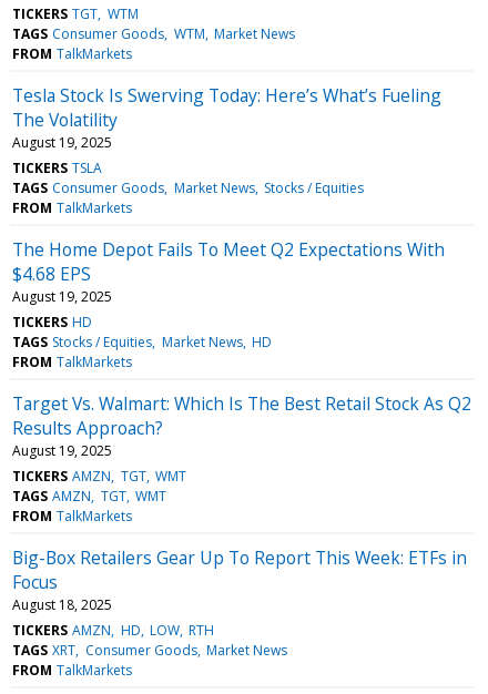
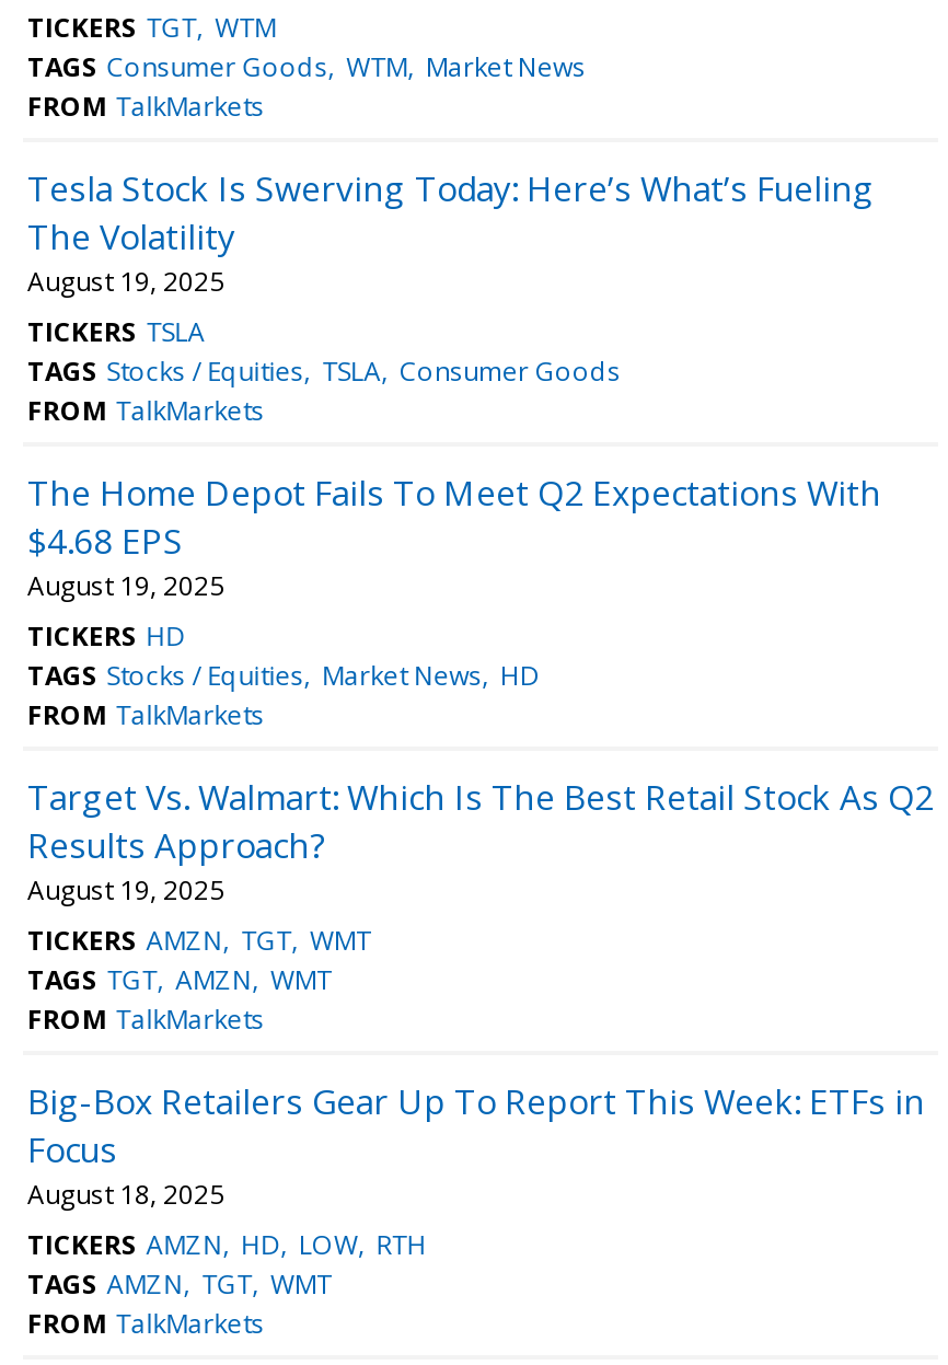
[12,178,364,197] TAGS Consumer Goods Market News Stocks / Equities -> [27,352,620,389] TAGS Stocks / Equities TSLA Consumer Goods
moved [12,486,166,505] -> [27,1265,331,1302]: TAGS AMZN TGT WMT
none -> [27,961,331,998] TAGS TGT AMZN WMT
[12,641,287,659] TAGS XRT Consumer Goods Market News -> none

